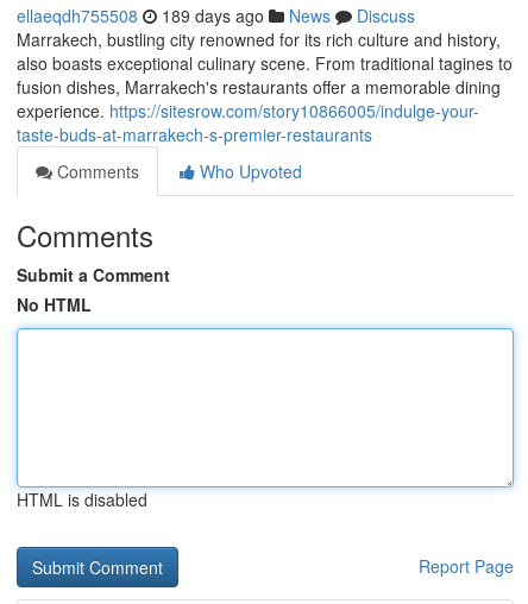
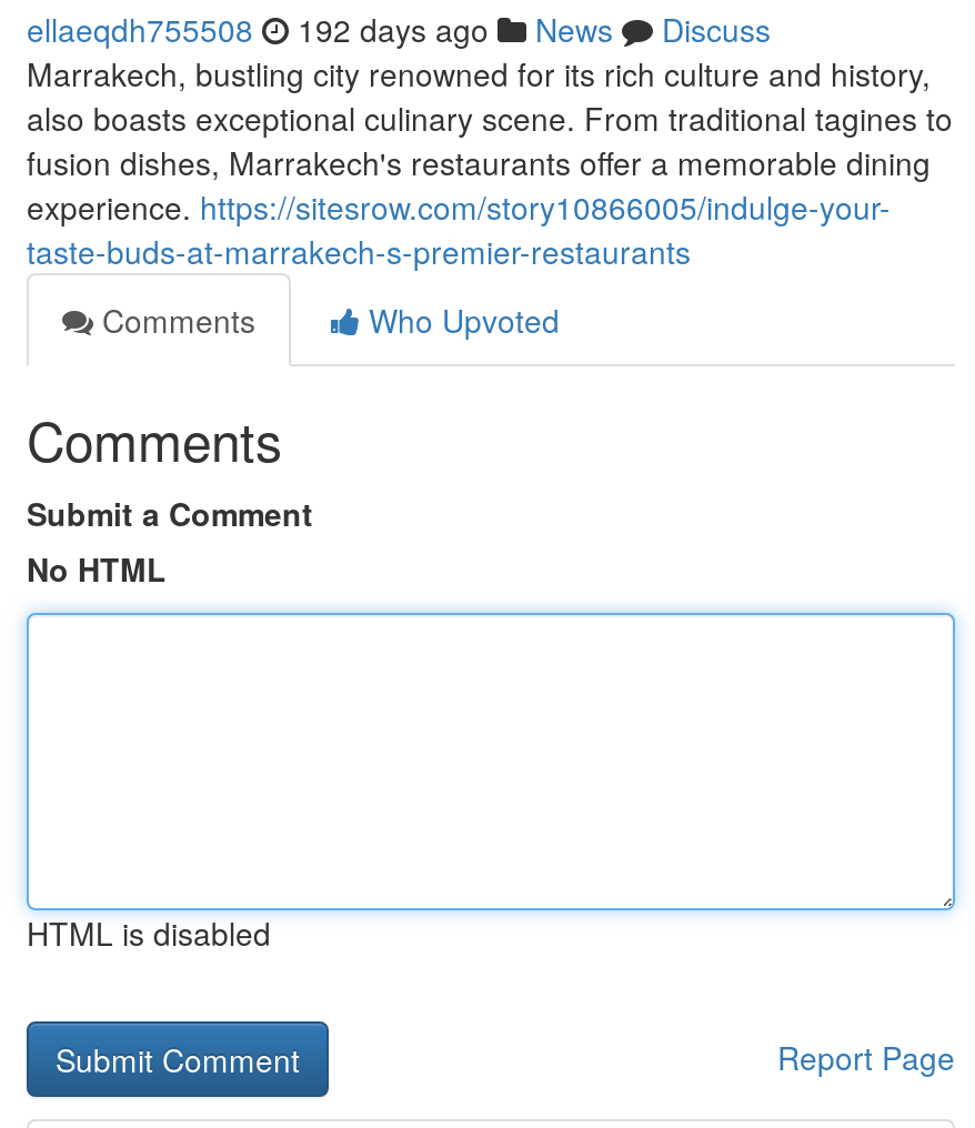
[17,4,415,27] ellaeqdh755508 189 days ago News Discuss -> [27,7,771,51] ellaeqdh755508 192 days ago News Discuss

